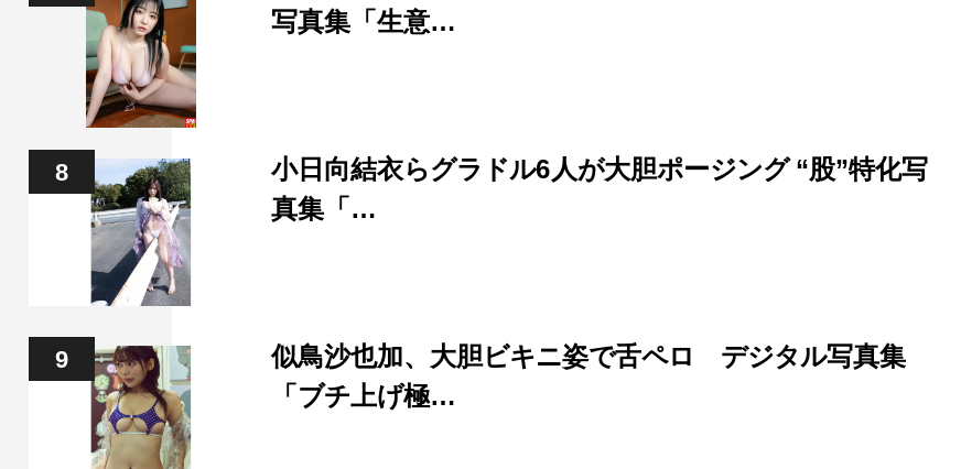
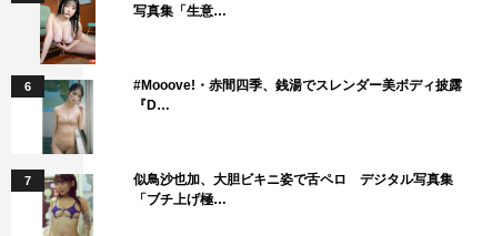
[55,154,928,306] [image] | 8 | 小日向結衣らグラドル6人が大胆ポージング “股”特化写 | 真集「… -> [24,78,462,155] [image] | 6 | #Mooove!・赤間四季、銭湯でスレンダー美ボディ披露 | 『D…
[55,346,68,372] 9 -> [24,174,31,187] 7

